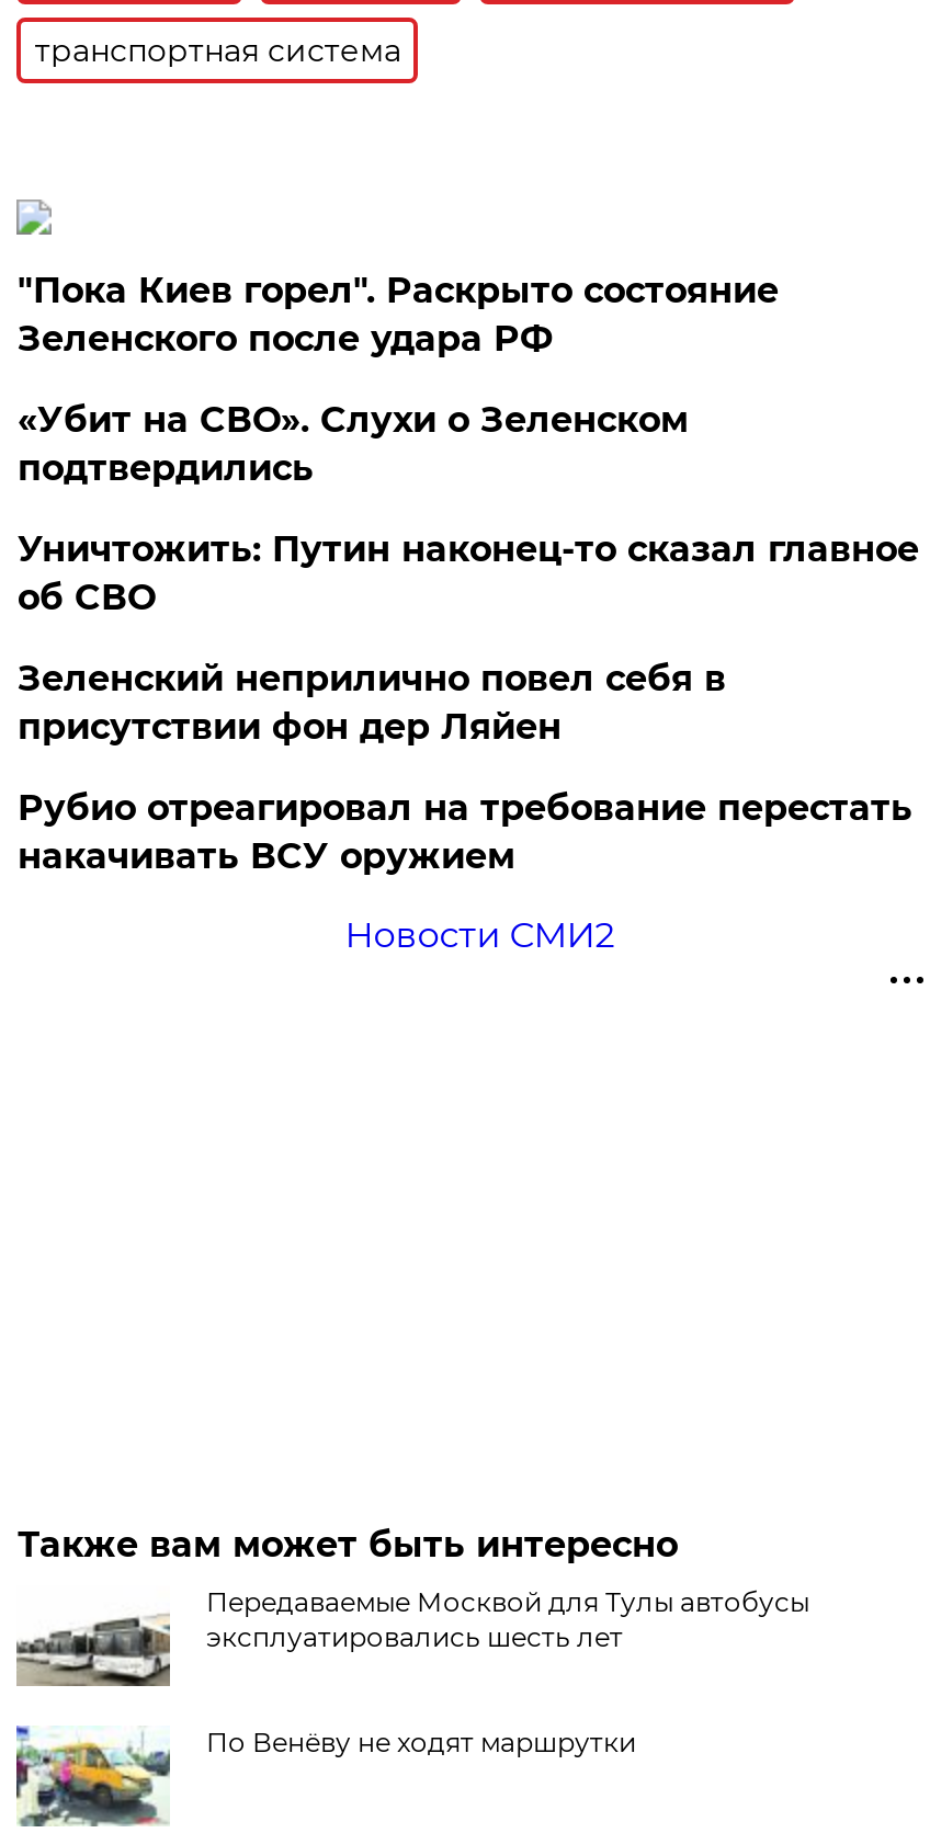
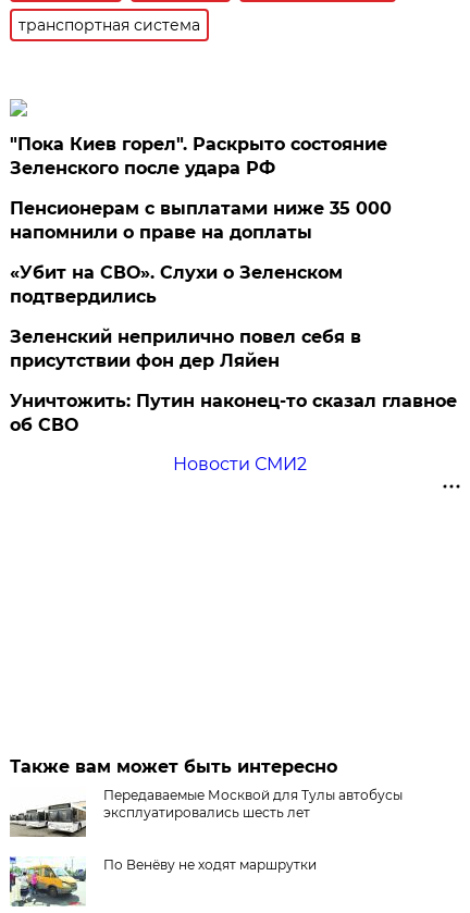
none -> [10,198,392,243] Пенсионерам с выплатами ниже 35 000 | напомнили о праве на доплаты
moved [17,399,689,489] -> [10,262,343,307]: «Убит на СВО». Слухи о Зеленском | подтвердились
moved [17,528,919,618] -> [10,391,457,435]: Уничтожить: Путин наконец-то сказал главное | об СВО
[17,787,912,877] Рубио отреагировал на требование перестать | накачивать ВСУ оружием -> none

